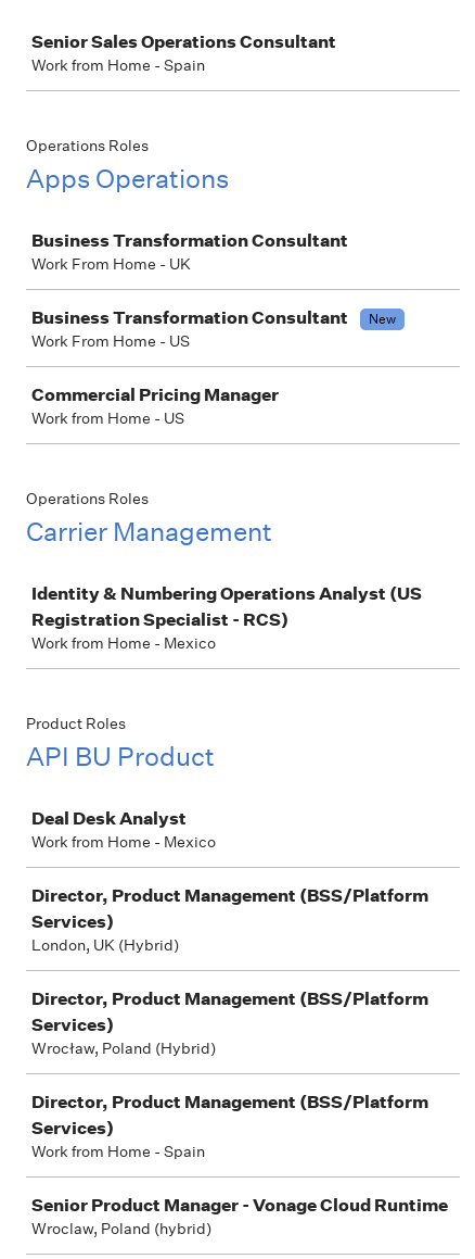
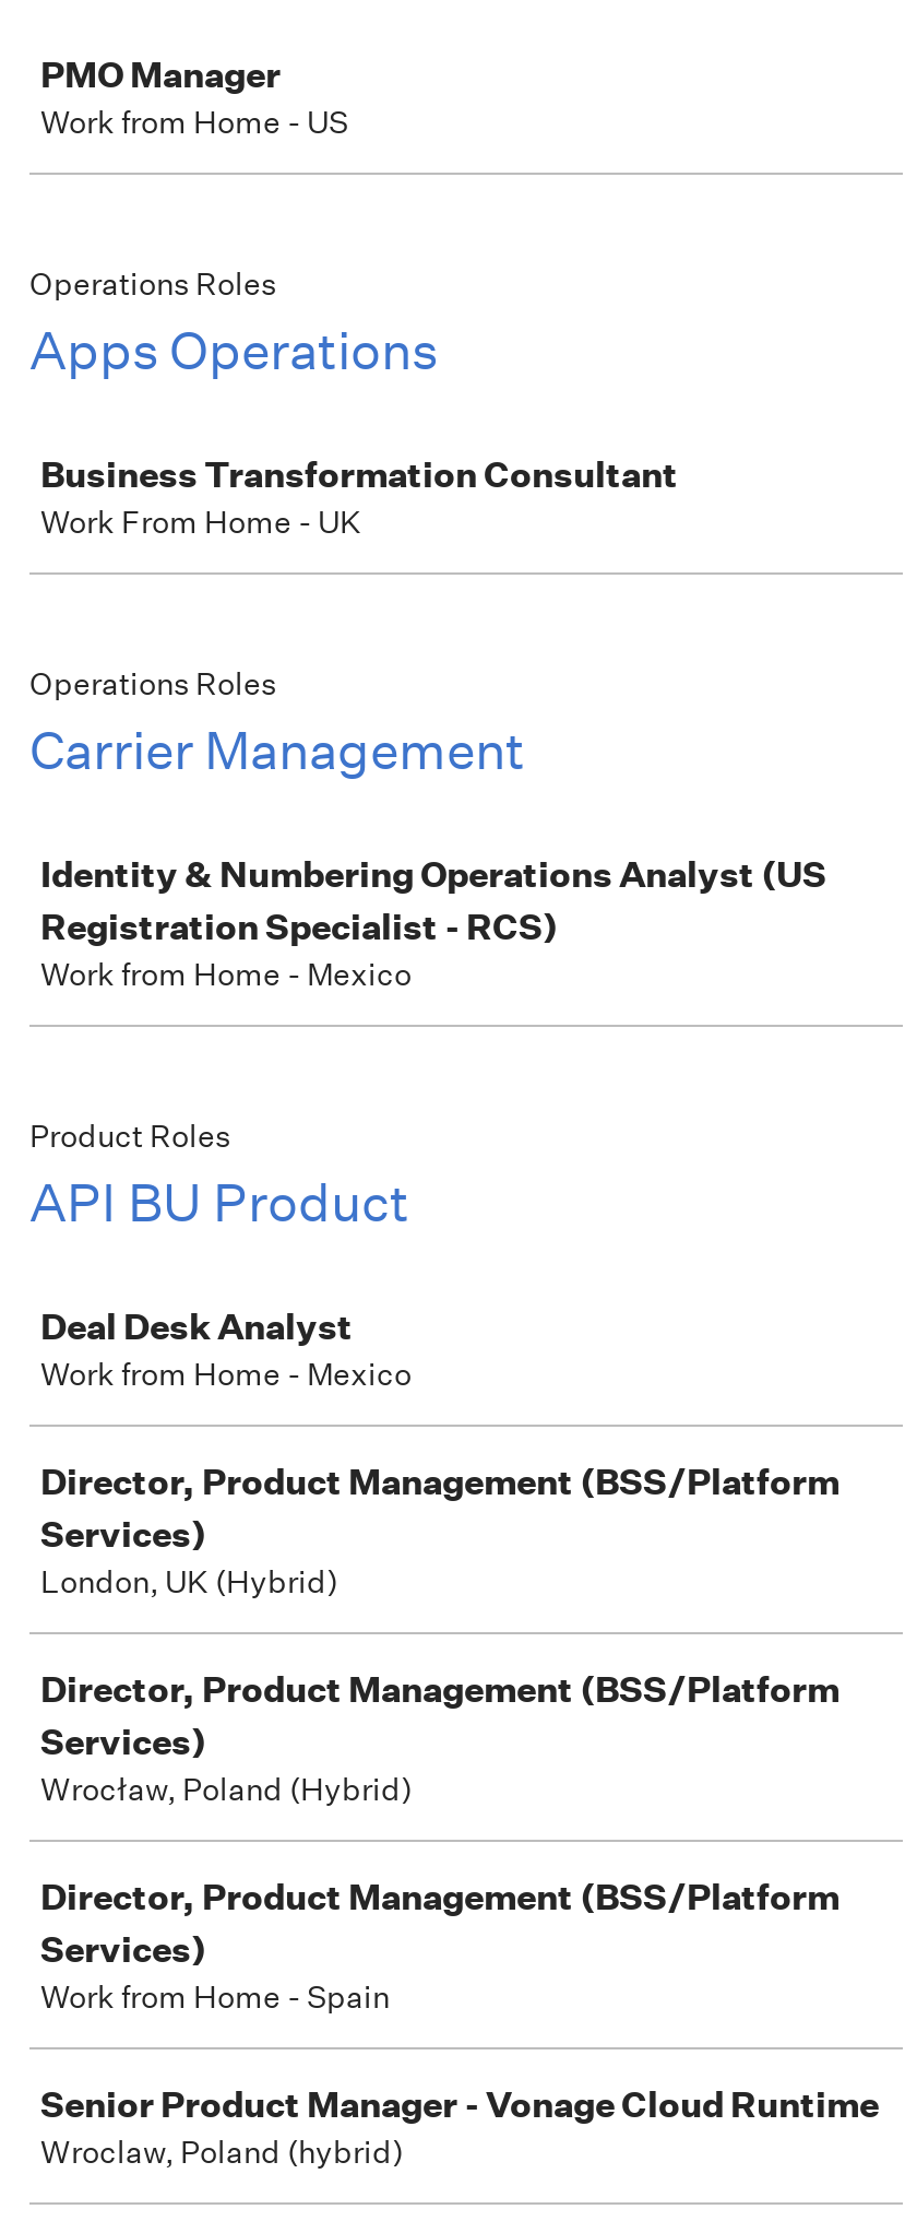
[31,30,336,75] Senior Sales Operations Consultant | Work from Home - Spain -> [40,52,281,96] PMO Manager
[31,306,396,405] Business Transformation Consultant | New | Work From Home - US | Commercial Pricing Manager -> none
moved [31,408,184,428] -> [40,103,348,142]: Work from Home - US

